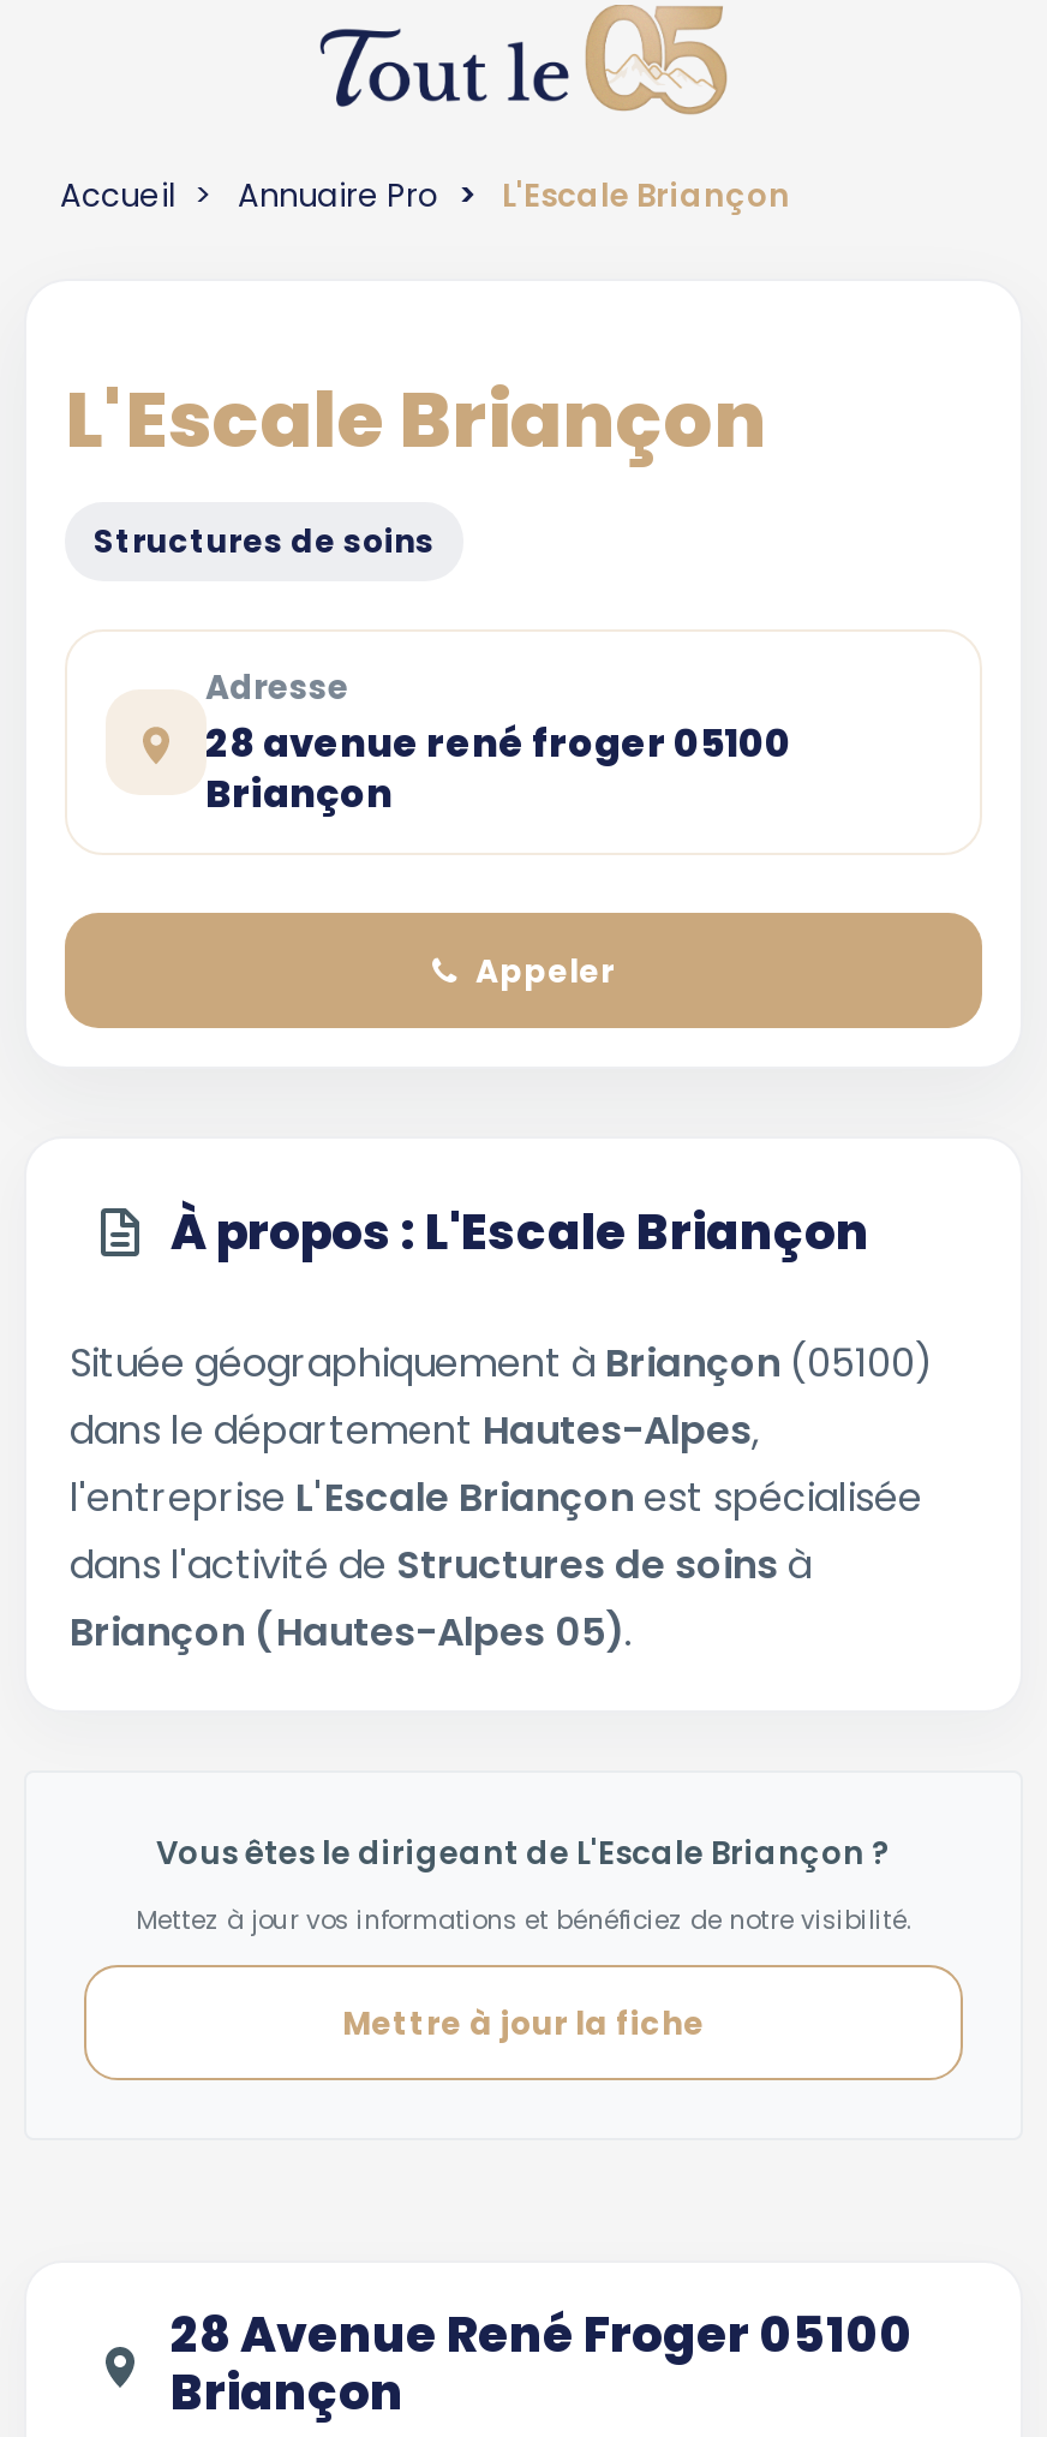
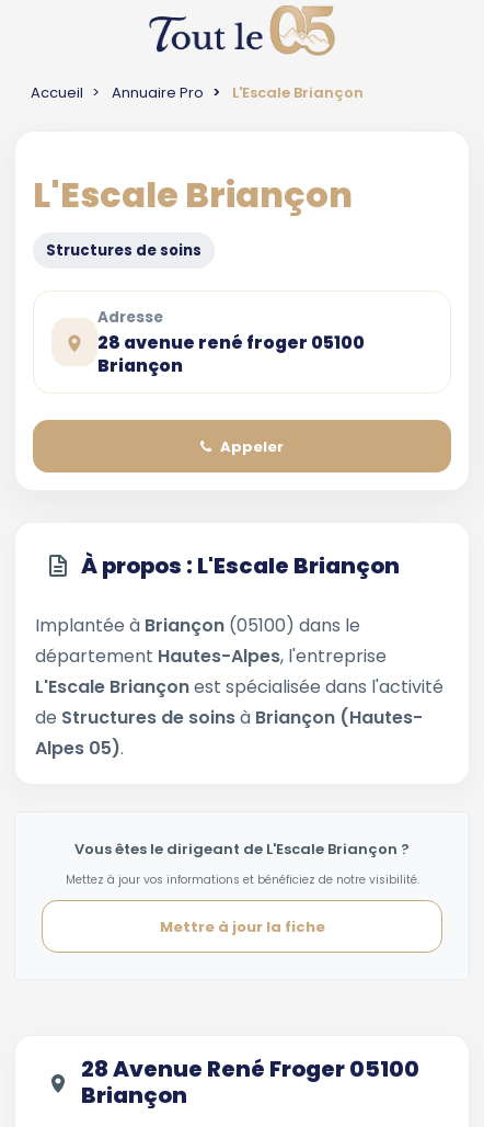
[70,1336,934,1660] Située géographiquement à Briançon (05100) | dans le département Hautes-Alpes, | l'entreprise L'Escale Briançon est spécialisée | dans l'activité de Structures de soins à | Briançon (Hautes-Alpes 05). -> [35,613,443,761] Implantée à Briançon (05100) dans le | département Hautes-Alpes, l'entreprise | L'Escale Briançon est spécialisée dans l'activité | de Structures de soins à Briançon (Hautes- | Alpes 05).

